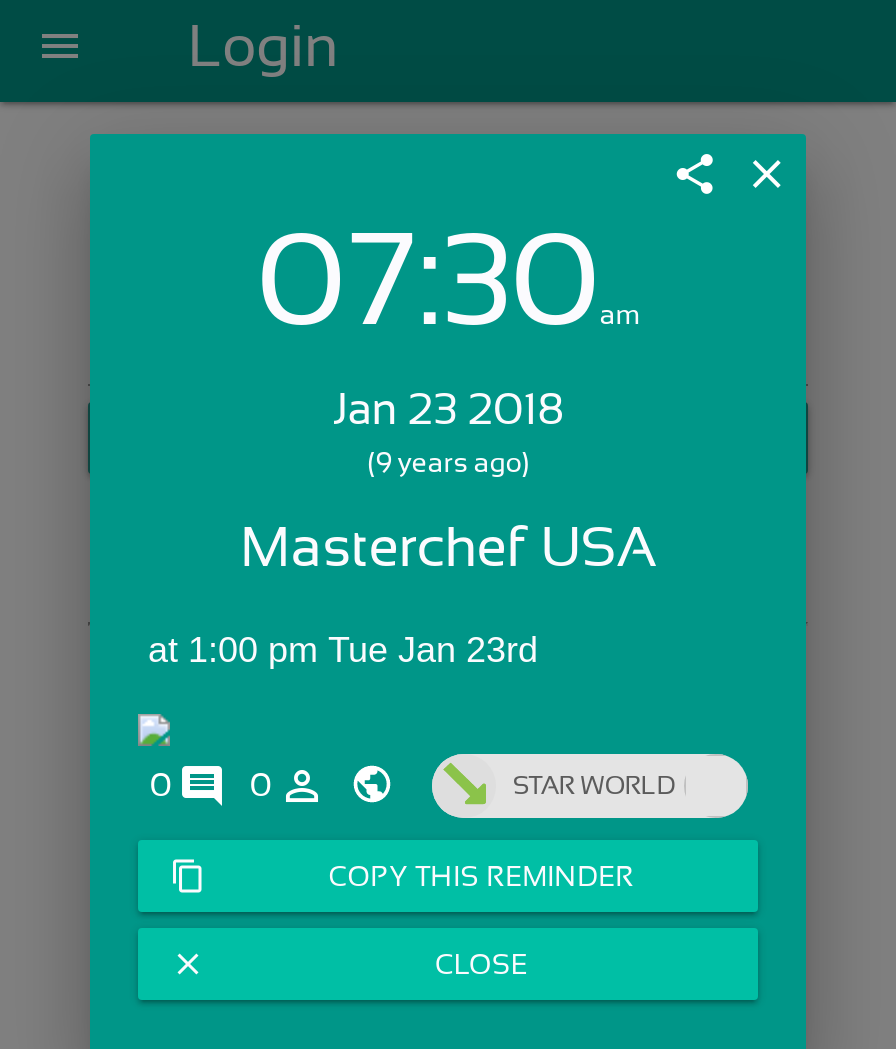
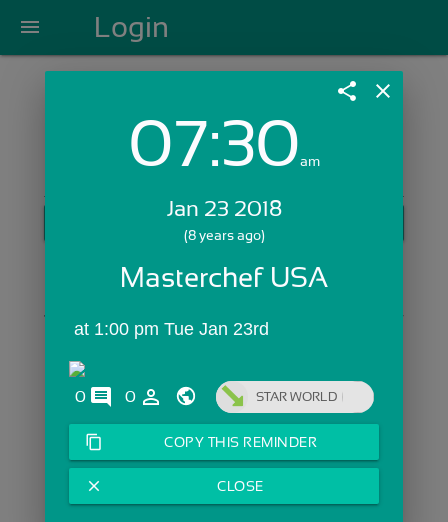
[367,445,529,477] (9 years ago) -> [183,227,264,243] (8 years ago)

